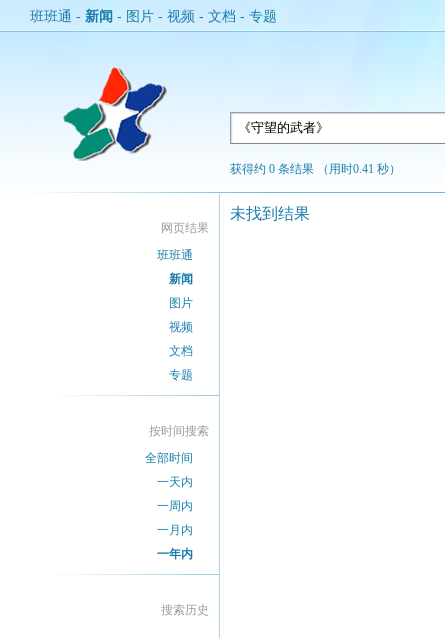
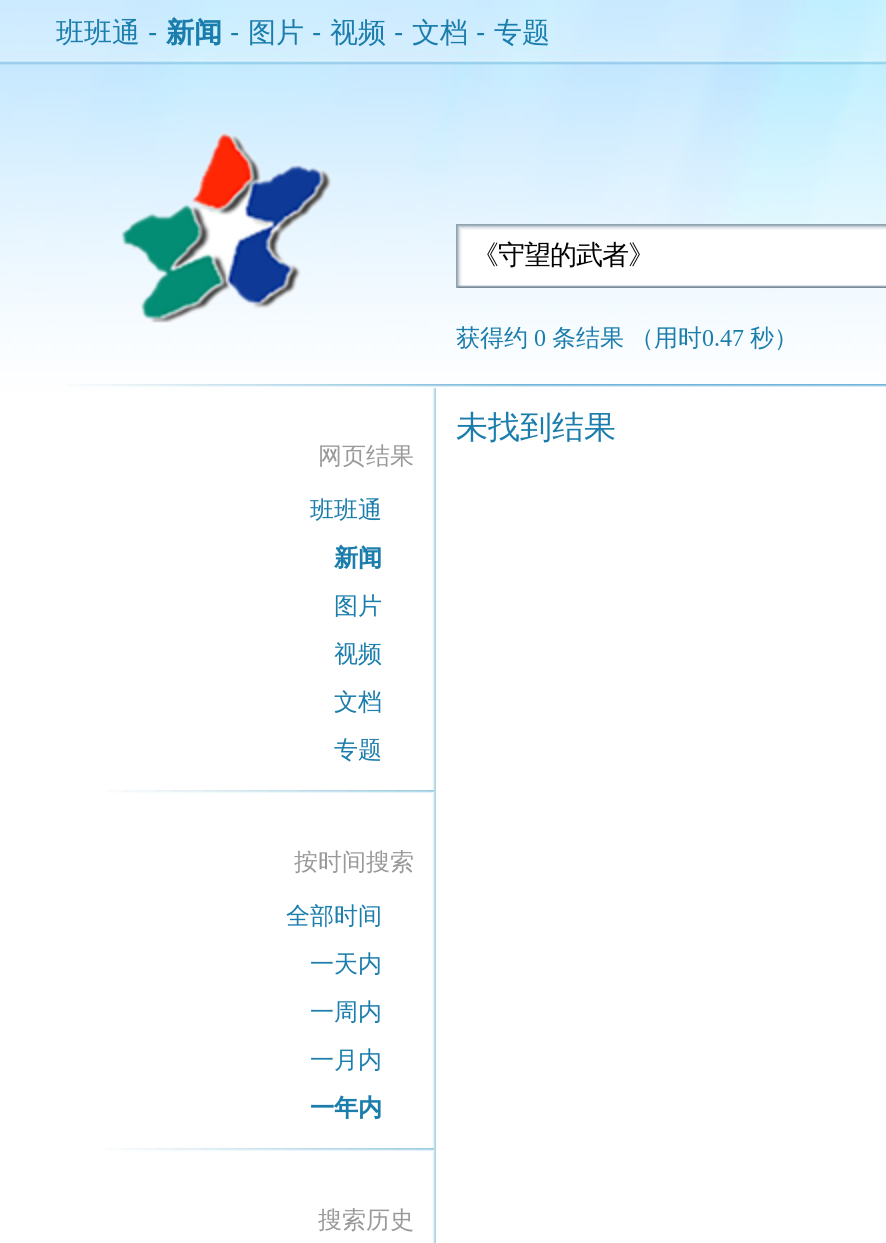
[230,162,401,176] 获得约 0 条结果 （用时0.41 秒） -> [456,324,798,352] 获得约 0 条结果 （用时0.47 秒）

